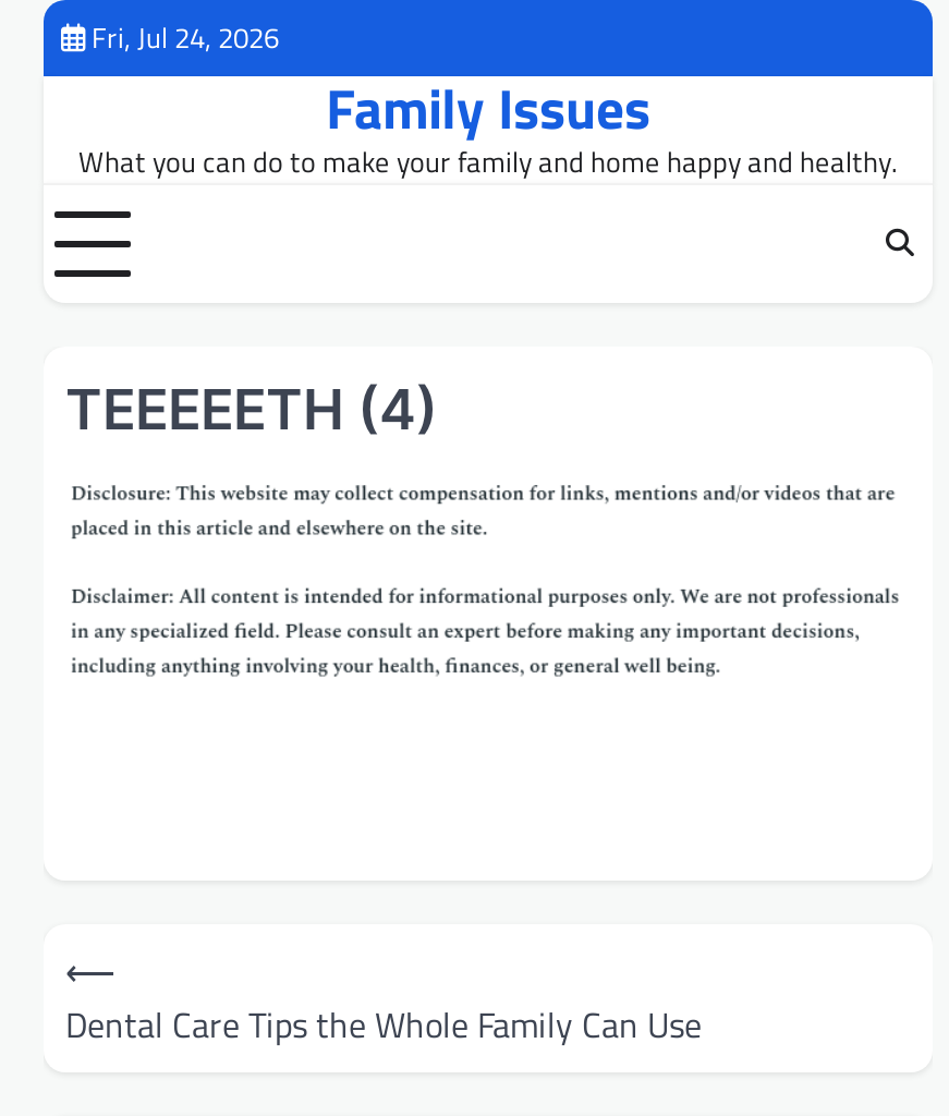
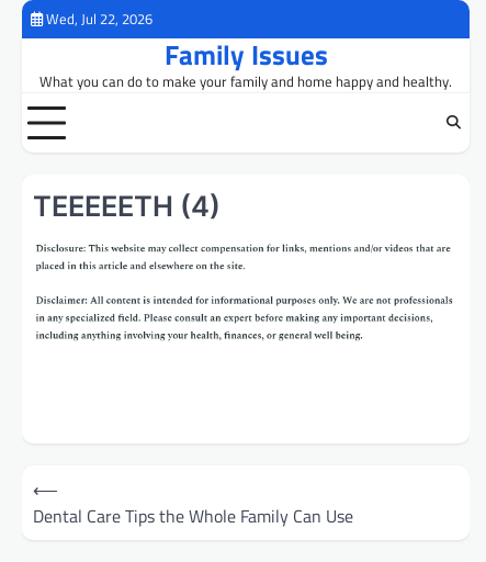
[92,15,279,59] Fri, Jul 24, 2026 -> [46,8,152,30] Wed, Jul 22, 2026

